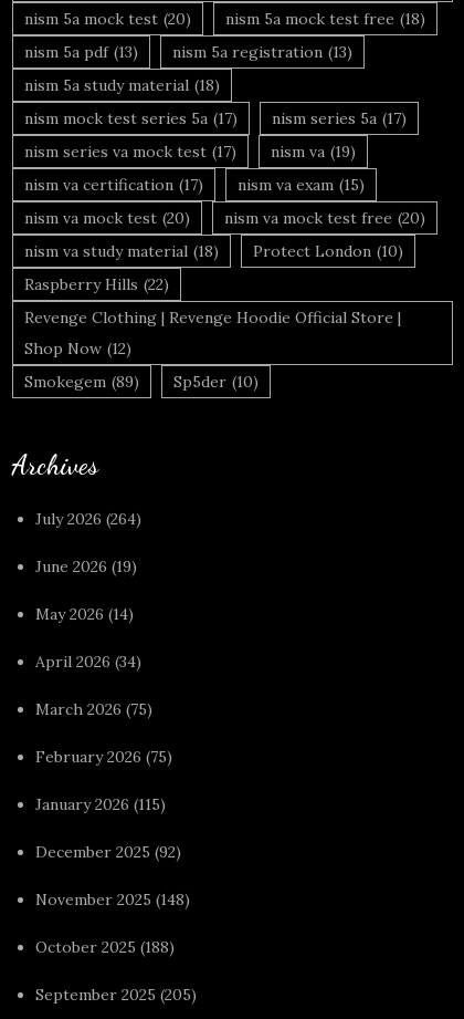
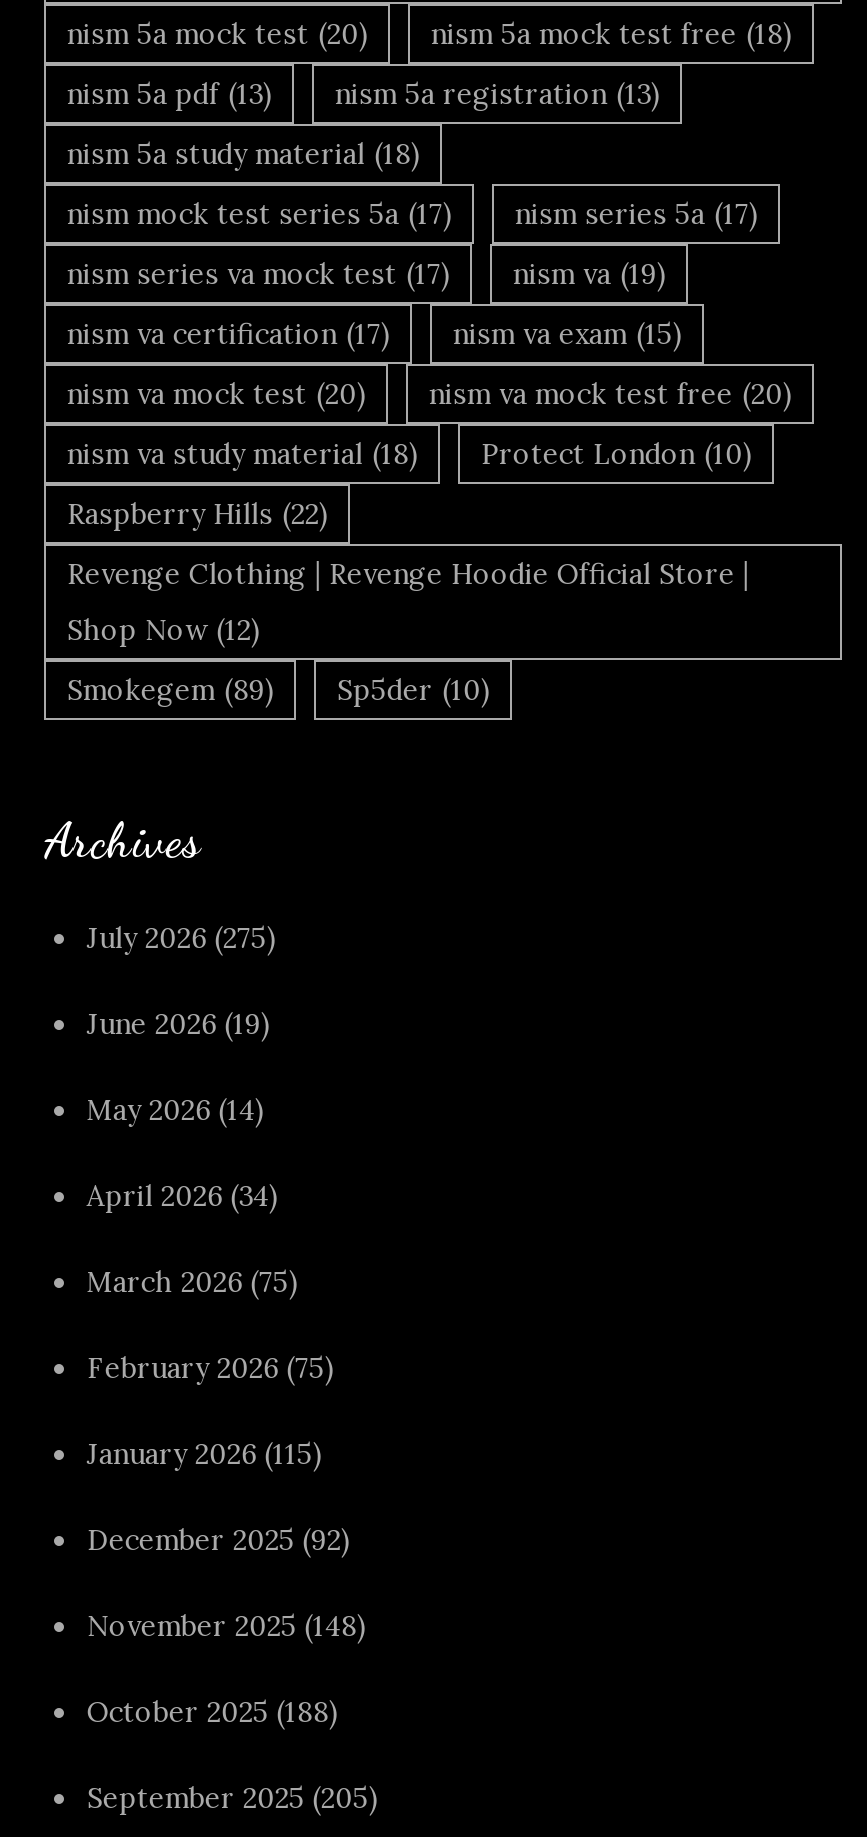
[36,509,142,528] July 2026 (264) -> [87,919,277,955] July 2026 (275)

